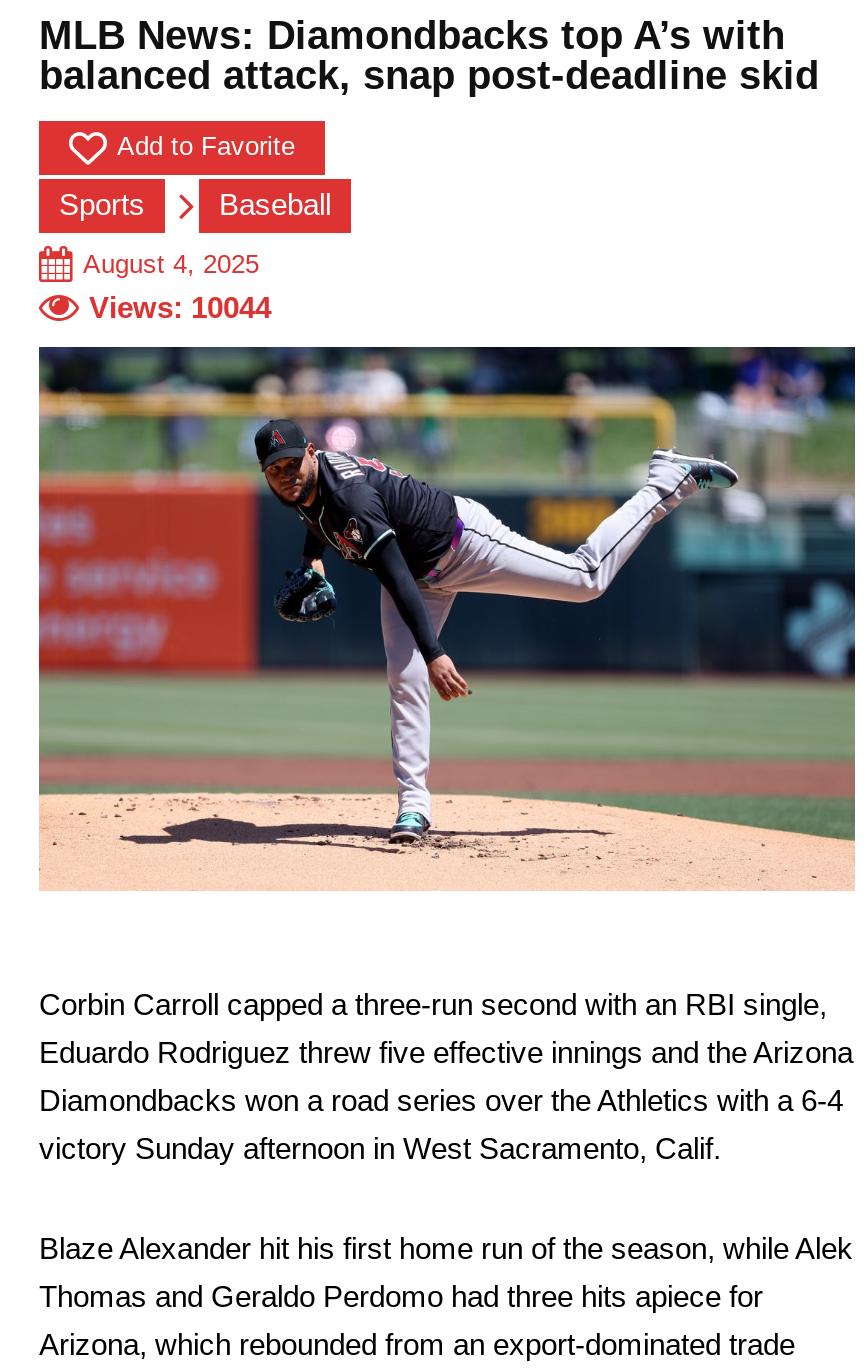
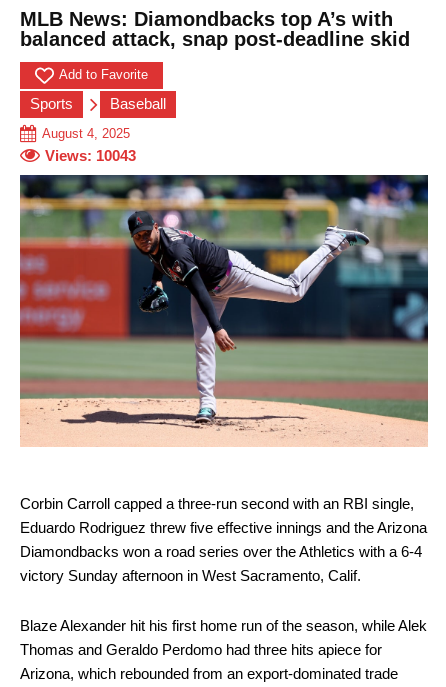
[89,290,271,324] Views: 10044 -> [45,147,136,164] Views: 10043

